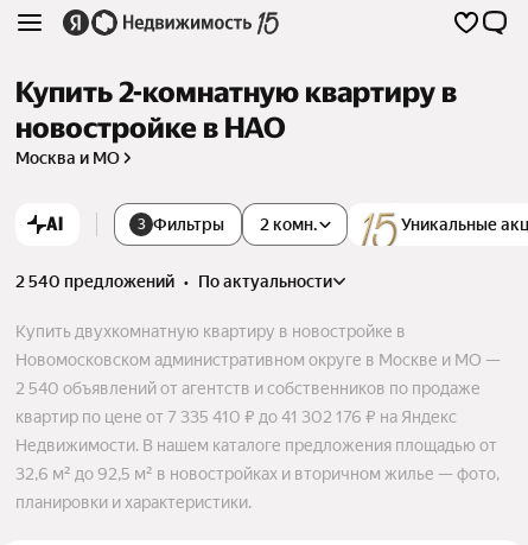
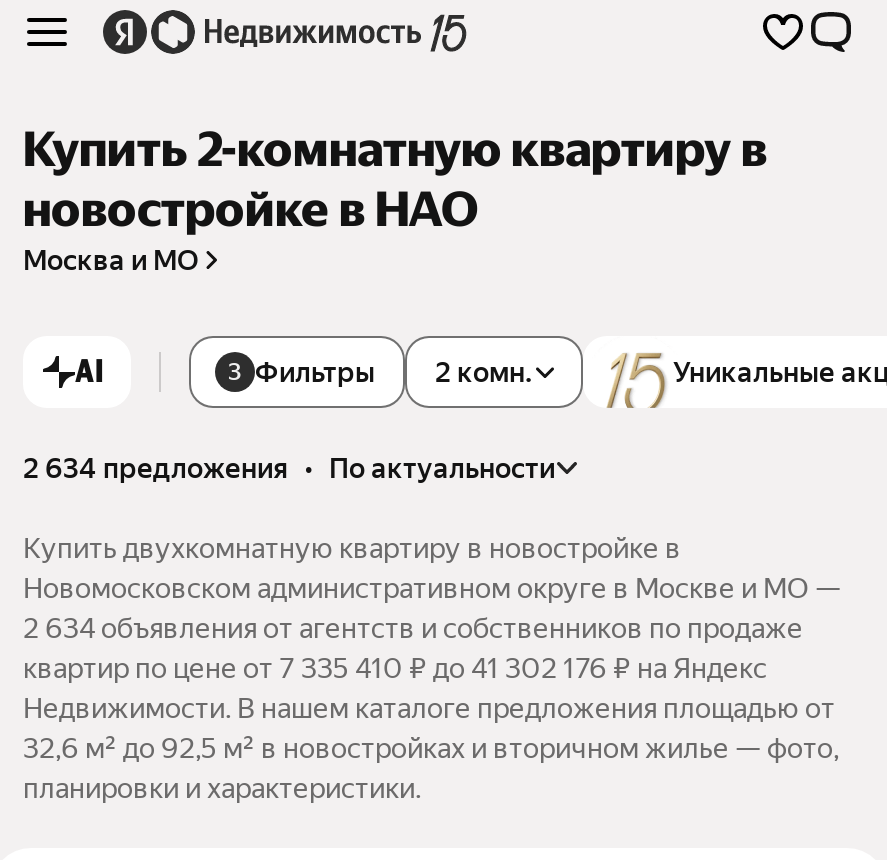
[15,272,332,291] 2 540 предложений • по актуальности -> [23,452,555,484] 2 634 предложения • по актуальности
[15,379,481,398] 2 540 объявлений от агентств и собственников по продаже -> [23,612,803,644] 2 634 объявления от агентств и собственников по продаже

